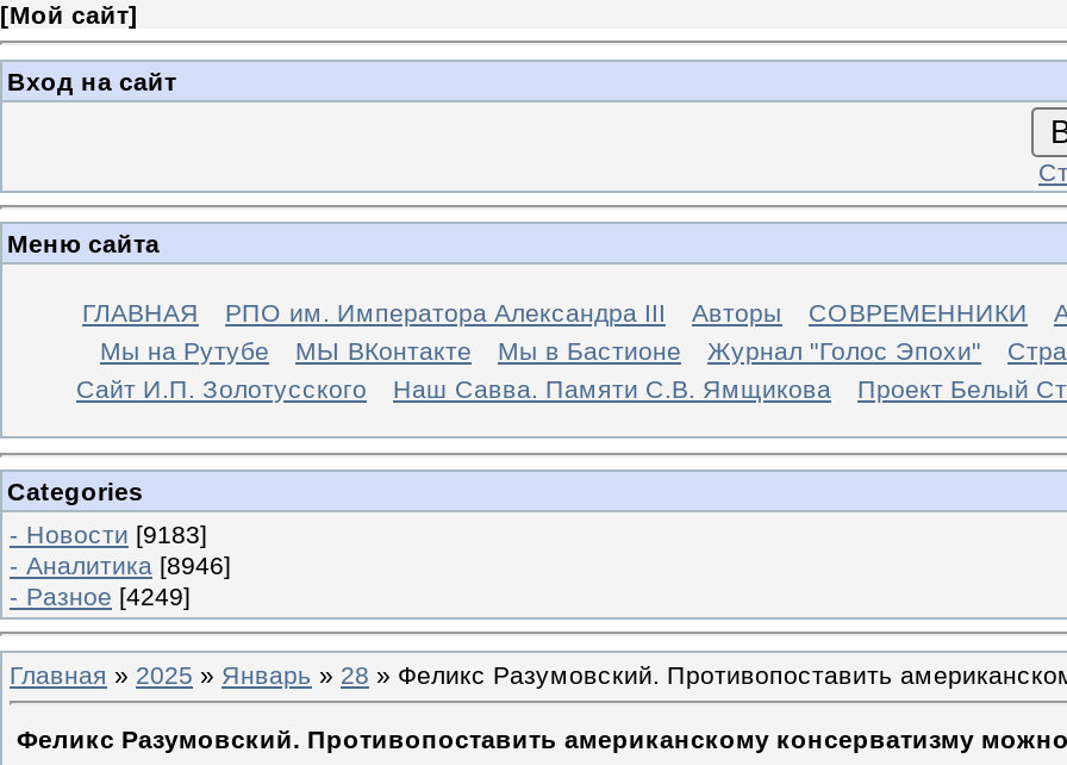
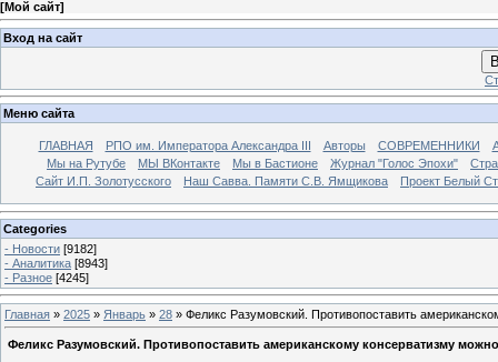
[10,520,207,548] - Новости [9183] -> [4,242,97,255] - Новости [9182]
[10,551,231,579] - Аналитика [8946] -> [4,257,108,270] - Аналитика [8943]
[10,581,191,610] - Разное [4249] -> [4,271,89,284] - Разное [4245]

